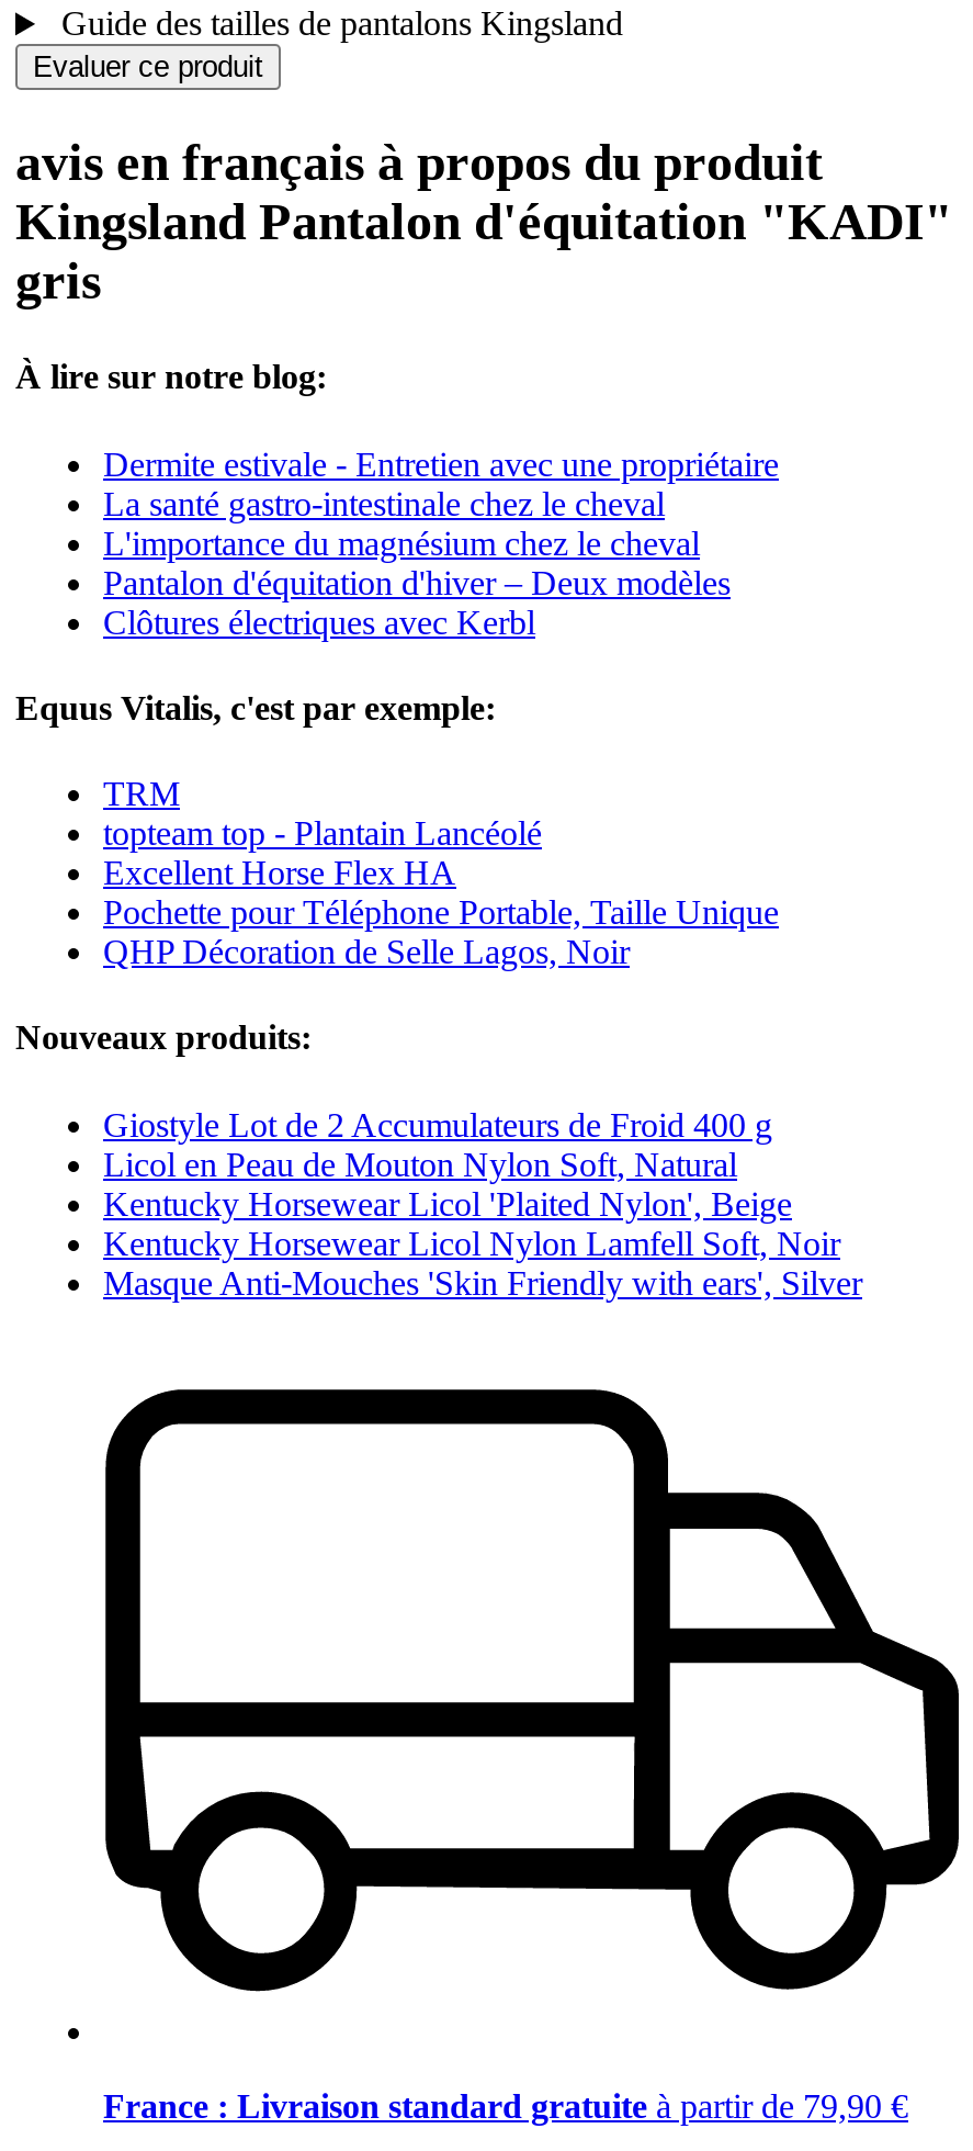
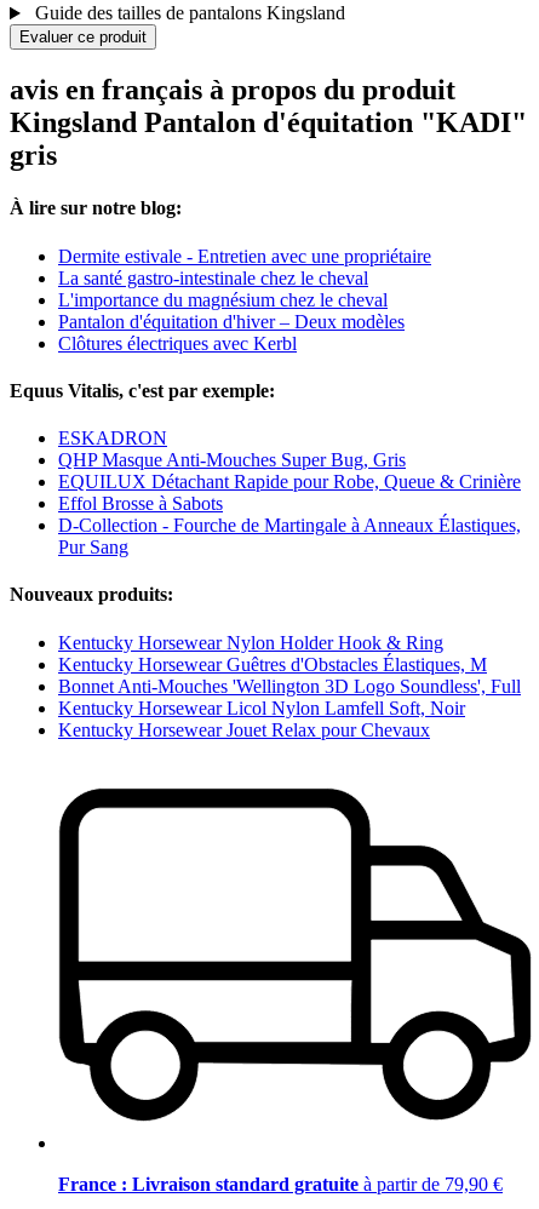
[103,775,779,971] TRM | topteam top - Plantain Lancéolé | Excellent Horse Flex HA | Pochette pour Téléphone Portable, Taille Unique | QHP Décoration de Selle Lagos, Noir -> [58,428,521,557] ESKADRON | QHP Masque Anti-Mouches Super Bug, Gris | EQUILUX Détachant Rapide pour Robe, Queue & Crinière | Effol Brosse à Sabots | D-Collection - Fourche de Martingale à Anneaux Élastiques, | Pur Sang
[103,1106,792,1222] Giostyle Lot de 2 Accumulateurs de Froid 400 g | Licol en Peau de Mouton Nylon Soft, Natural | Kentucky Horsewear Licol 'Plaited Nylon', Beige -> [58,632,521,696] Kentucky Horsewear Nylon Holder Hook & Ring | Kentucky Horsewear Guêtres d'Obstacles Élastiques, M | Bonnet Anti-Mouches 'Wellington 3D Logo Soundless', Full
[103,1264,862,1301] Masque Anti-Mouches 'Skin Friendly with ears', Silver -> [58,719,430,740] Kentucky Horsewear Jouet Relax pour Chevaux

